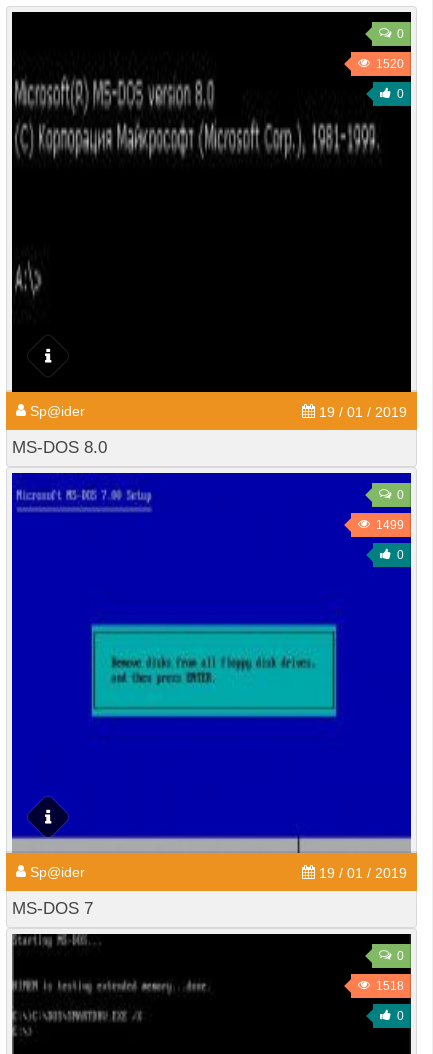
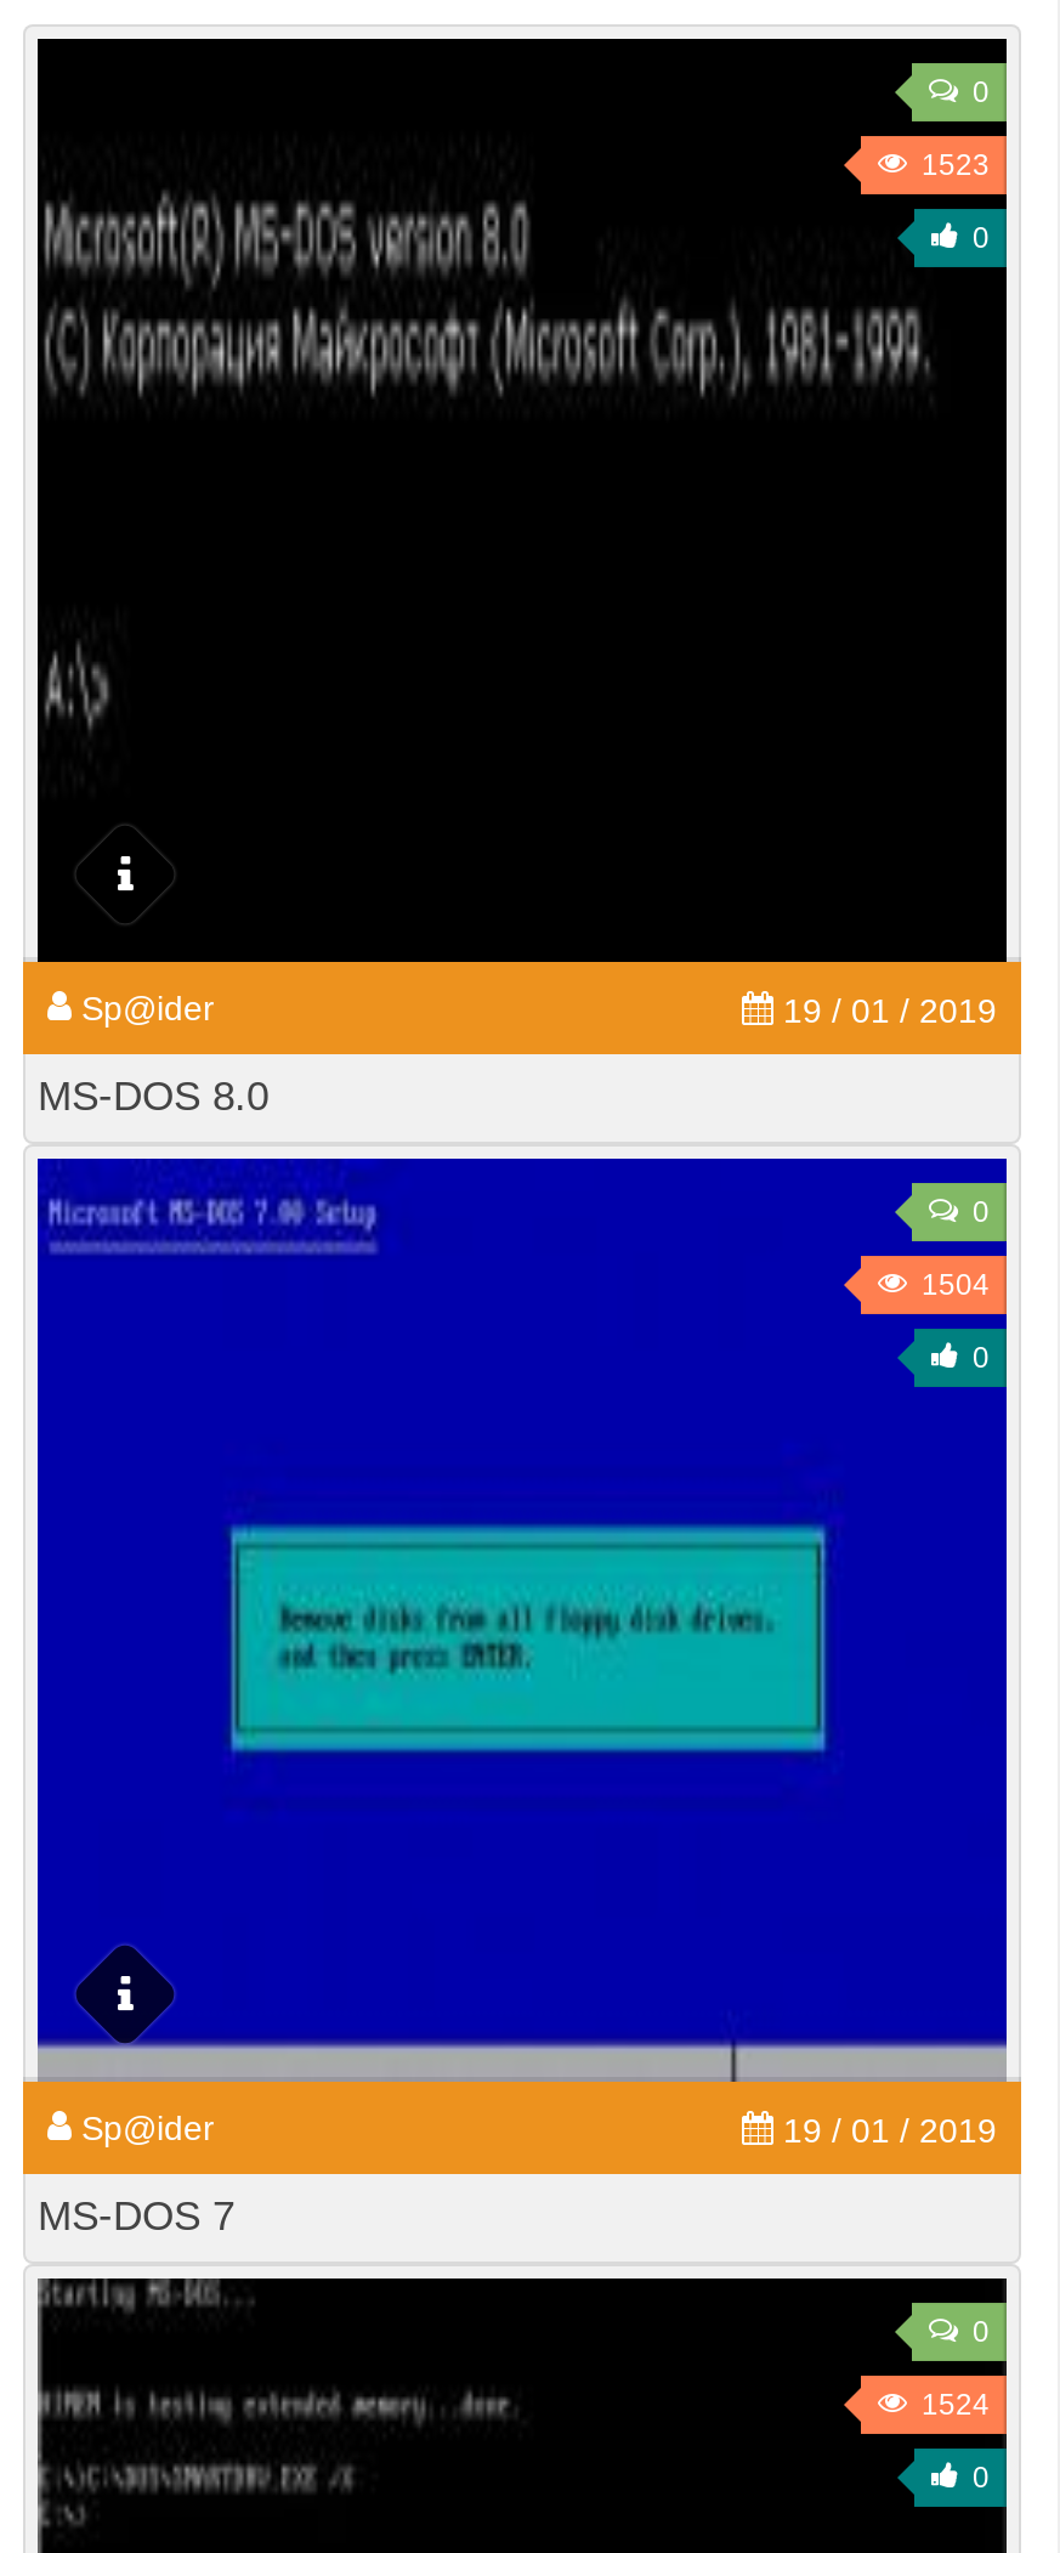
[373,57,404,71] 1520 -> [914,148,990,182] 1523
[373,518,404,532] 1499 -> [914,1268,990,1302] 1504
[373,979,404,993] 1518 -> [914,2388,990,2422] 1524

